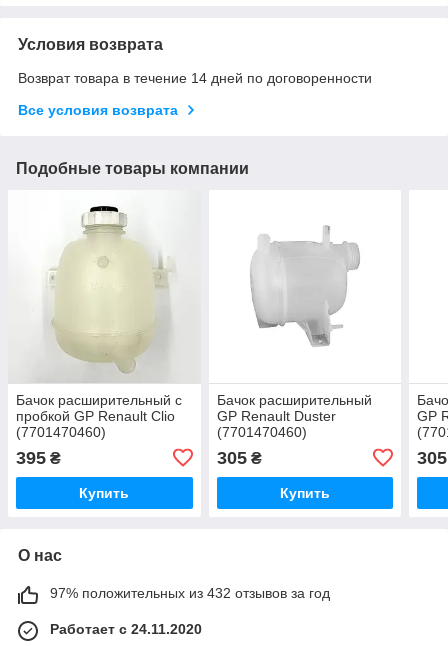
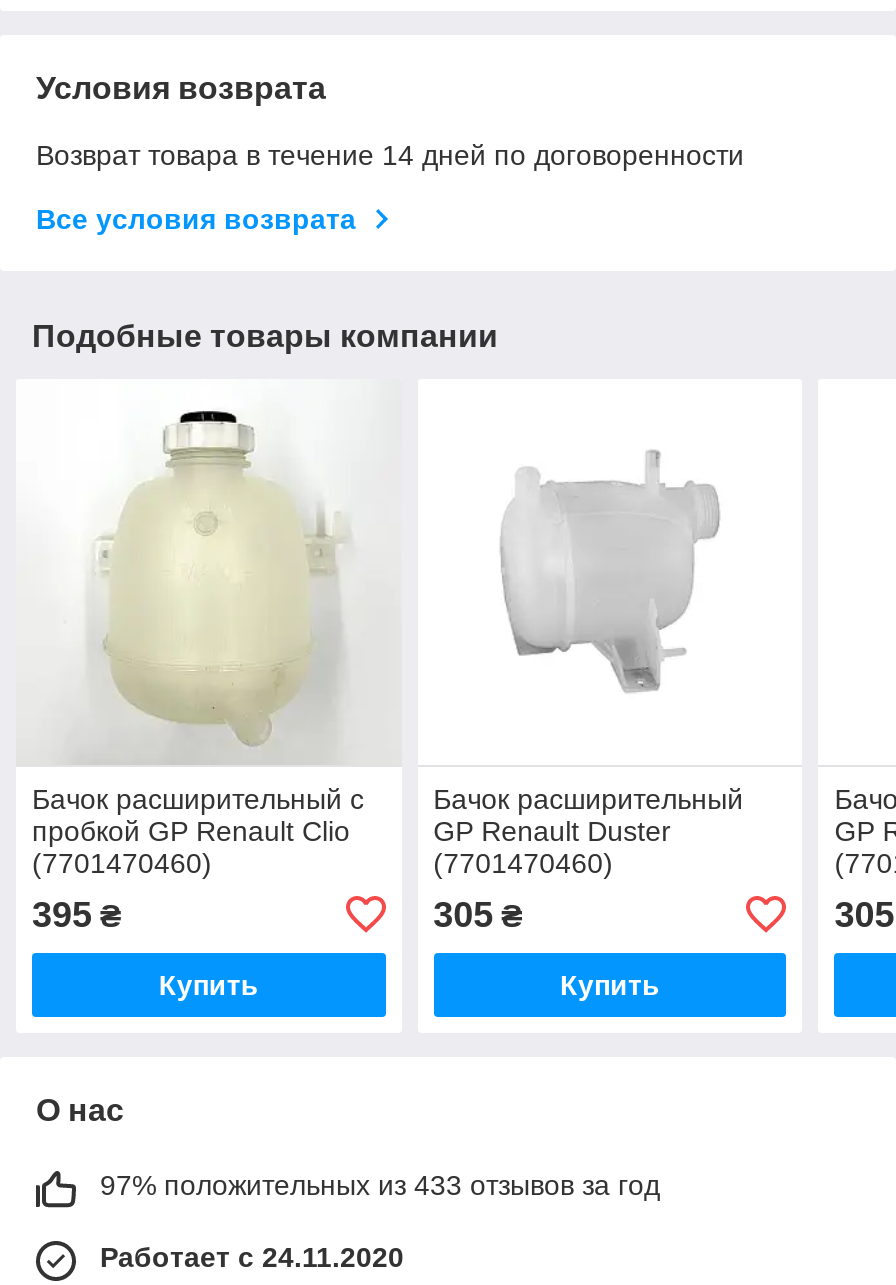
[50,585,330,601] 97% положительных из 432 отзывов за год -> [100,1169,660,1201] 97% положительных из 433 отзывов за год

